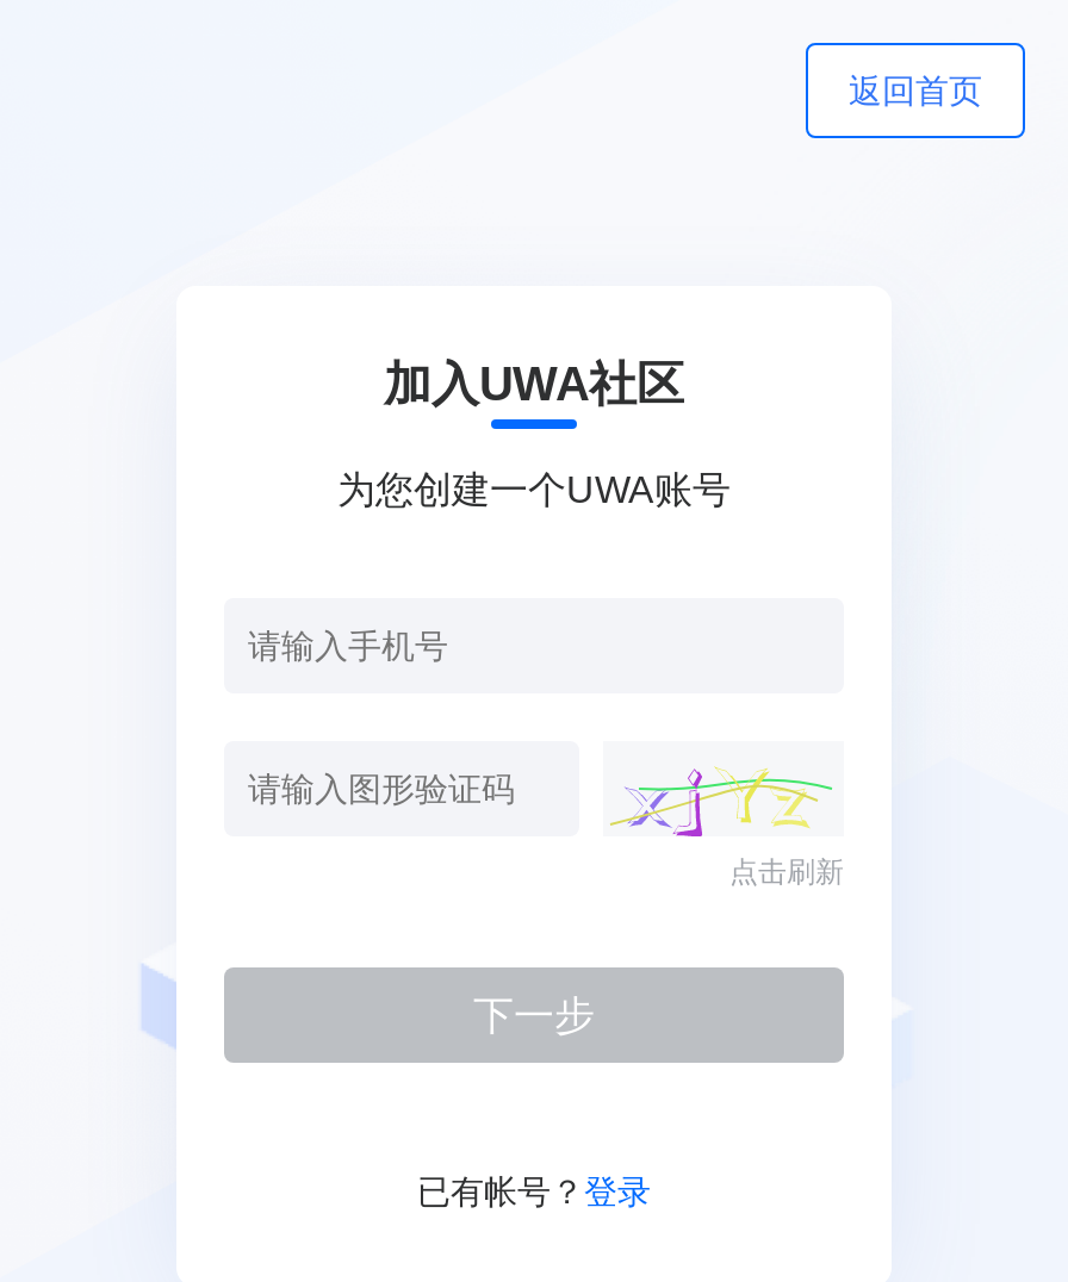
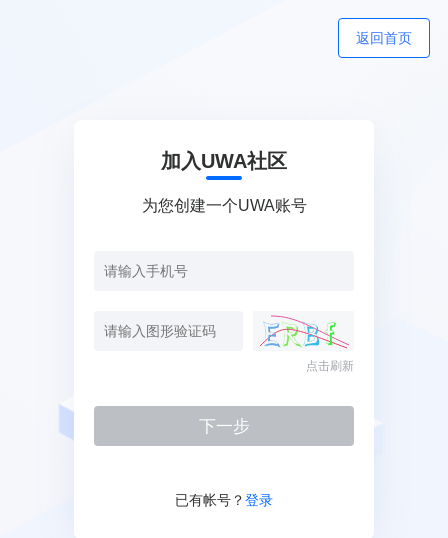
[608,751,834,839] [image] -> [257,314,350,351] [image]

